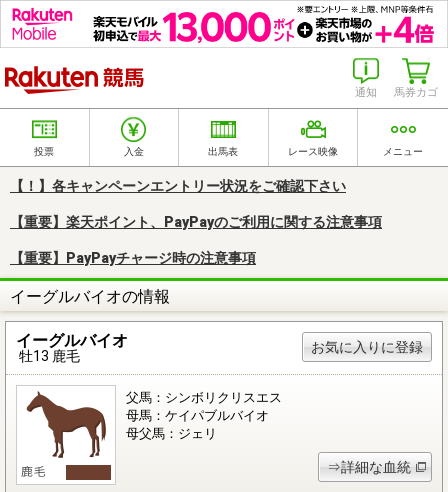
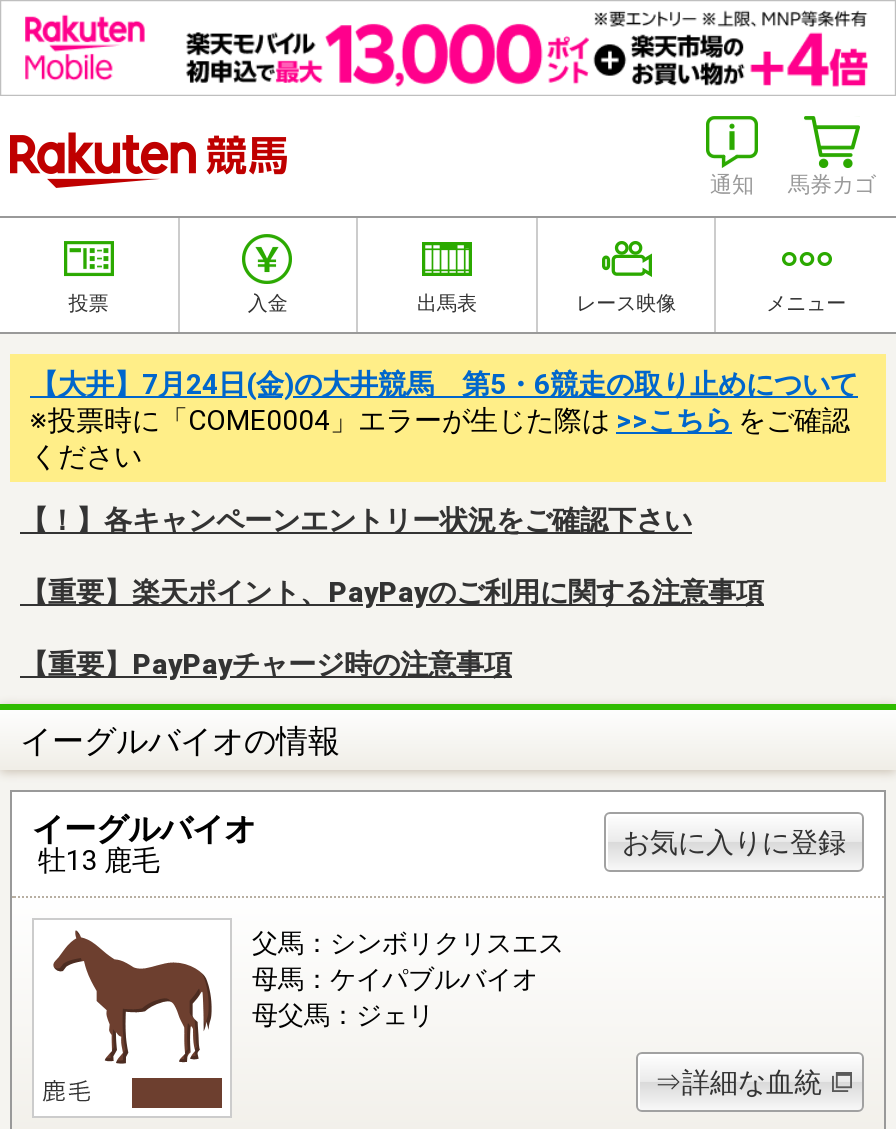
none -> [30,368,858,472] 【大井】7月24日(金)の大井競馬 第5・6競走の取り止めについて | ※投票時に「COME0004」エラーが生じた際は>>こちらをご確認 | ください

